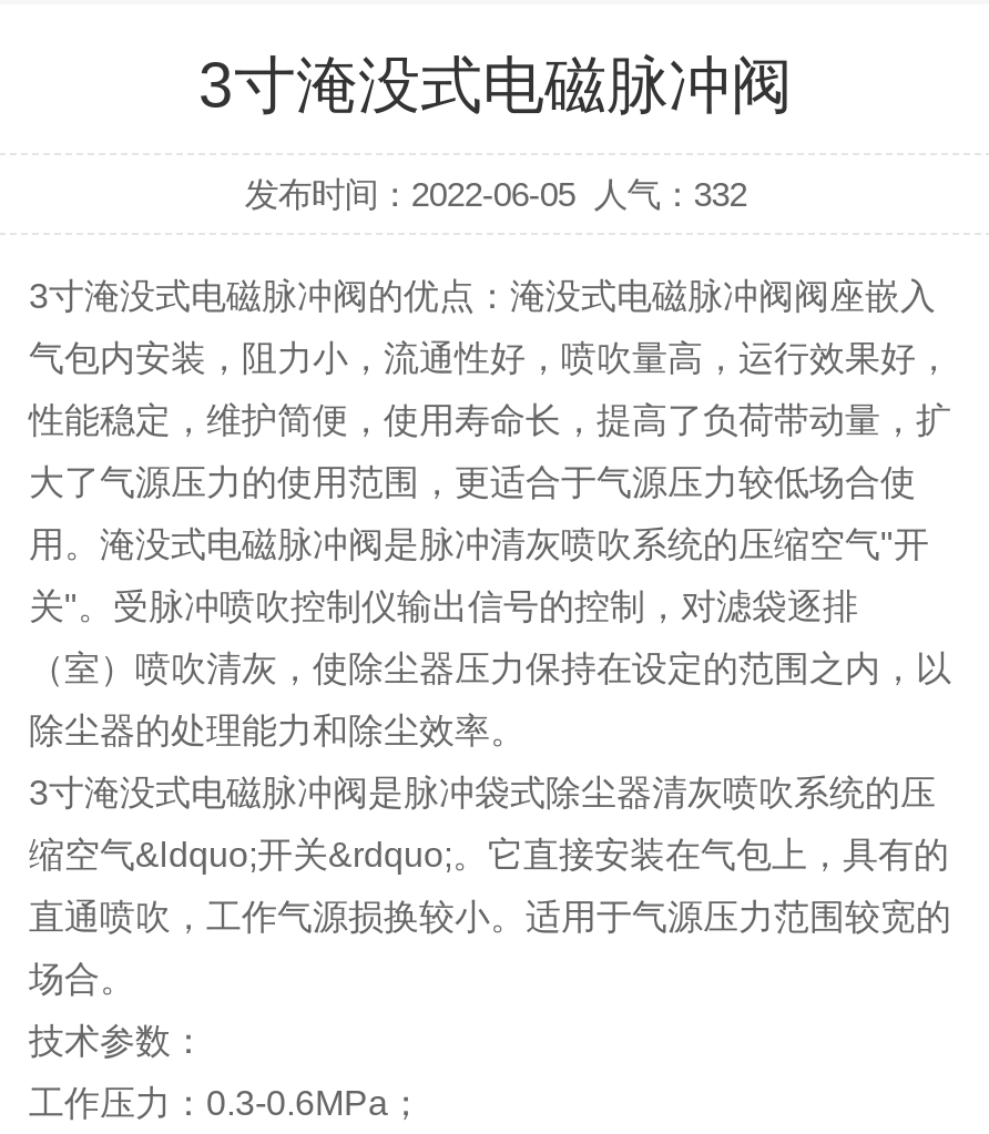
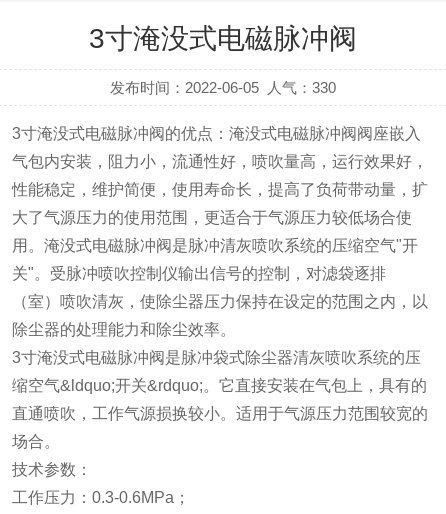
[245,175,747,213] 发布时间：2022-06-05 人气：332 -> [110,79,336,96] 发布时间：2022-06-05 人气：330

